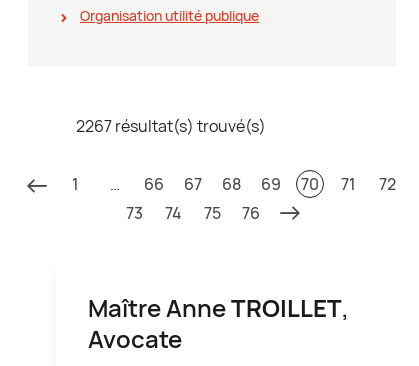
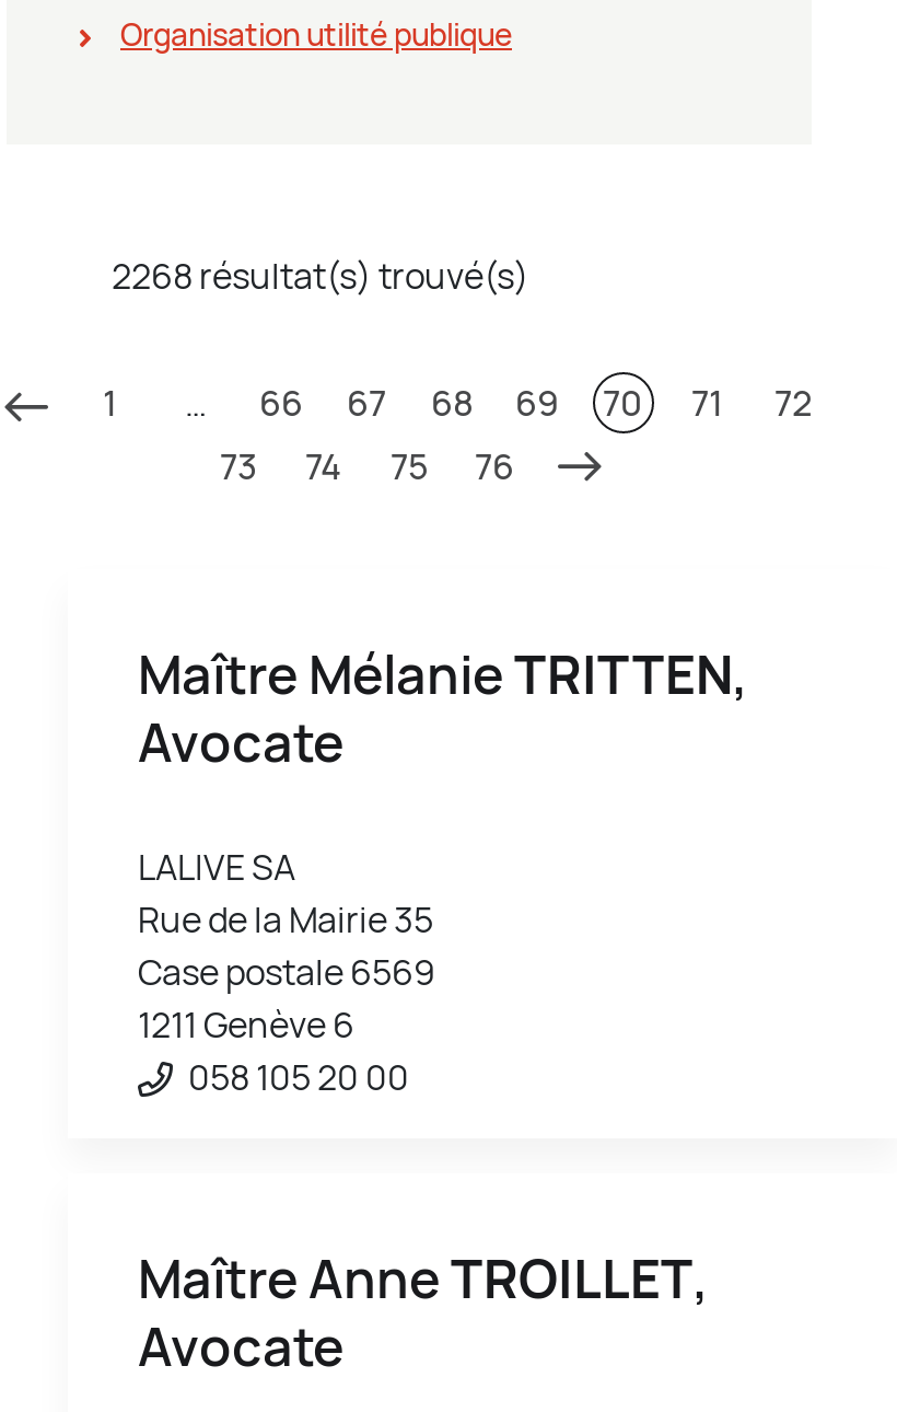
[76,115,266,137] 2267 résultat(s) trouvé(s) -> [112,251,529,299] 2268 résultat(s) trouvé(s)
none -> [138,637,748,1101] Maître MélanieTRITTEN, | Avocate | LALIVE SA | Rue de la Mairie 35 | Case postale 6569 | 1211 Genève 6 | 058 105 20 00

